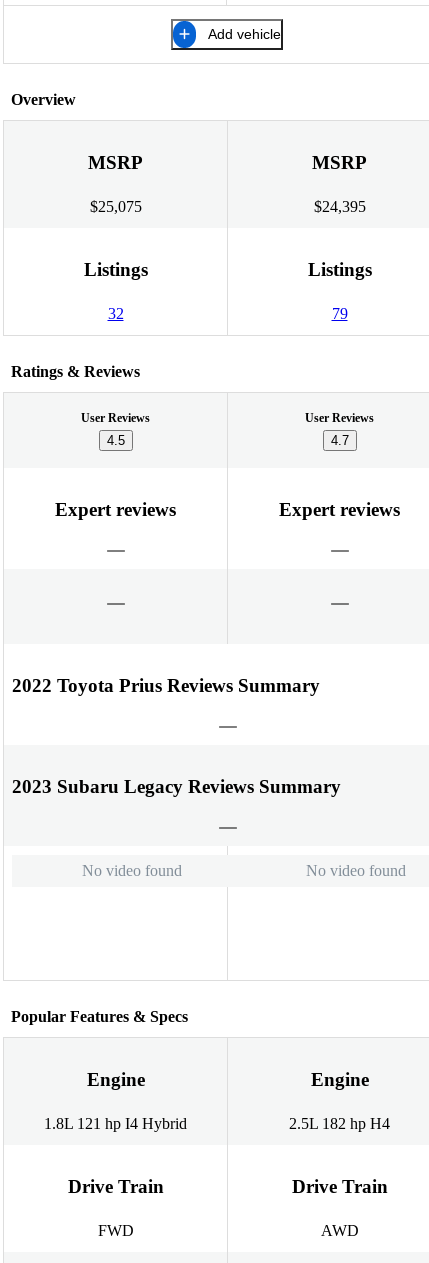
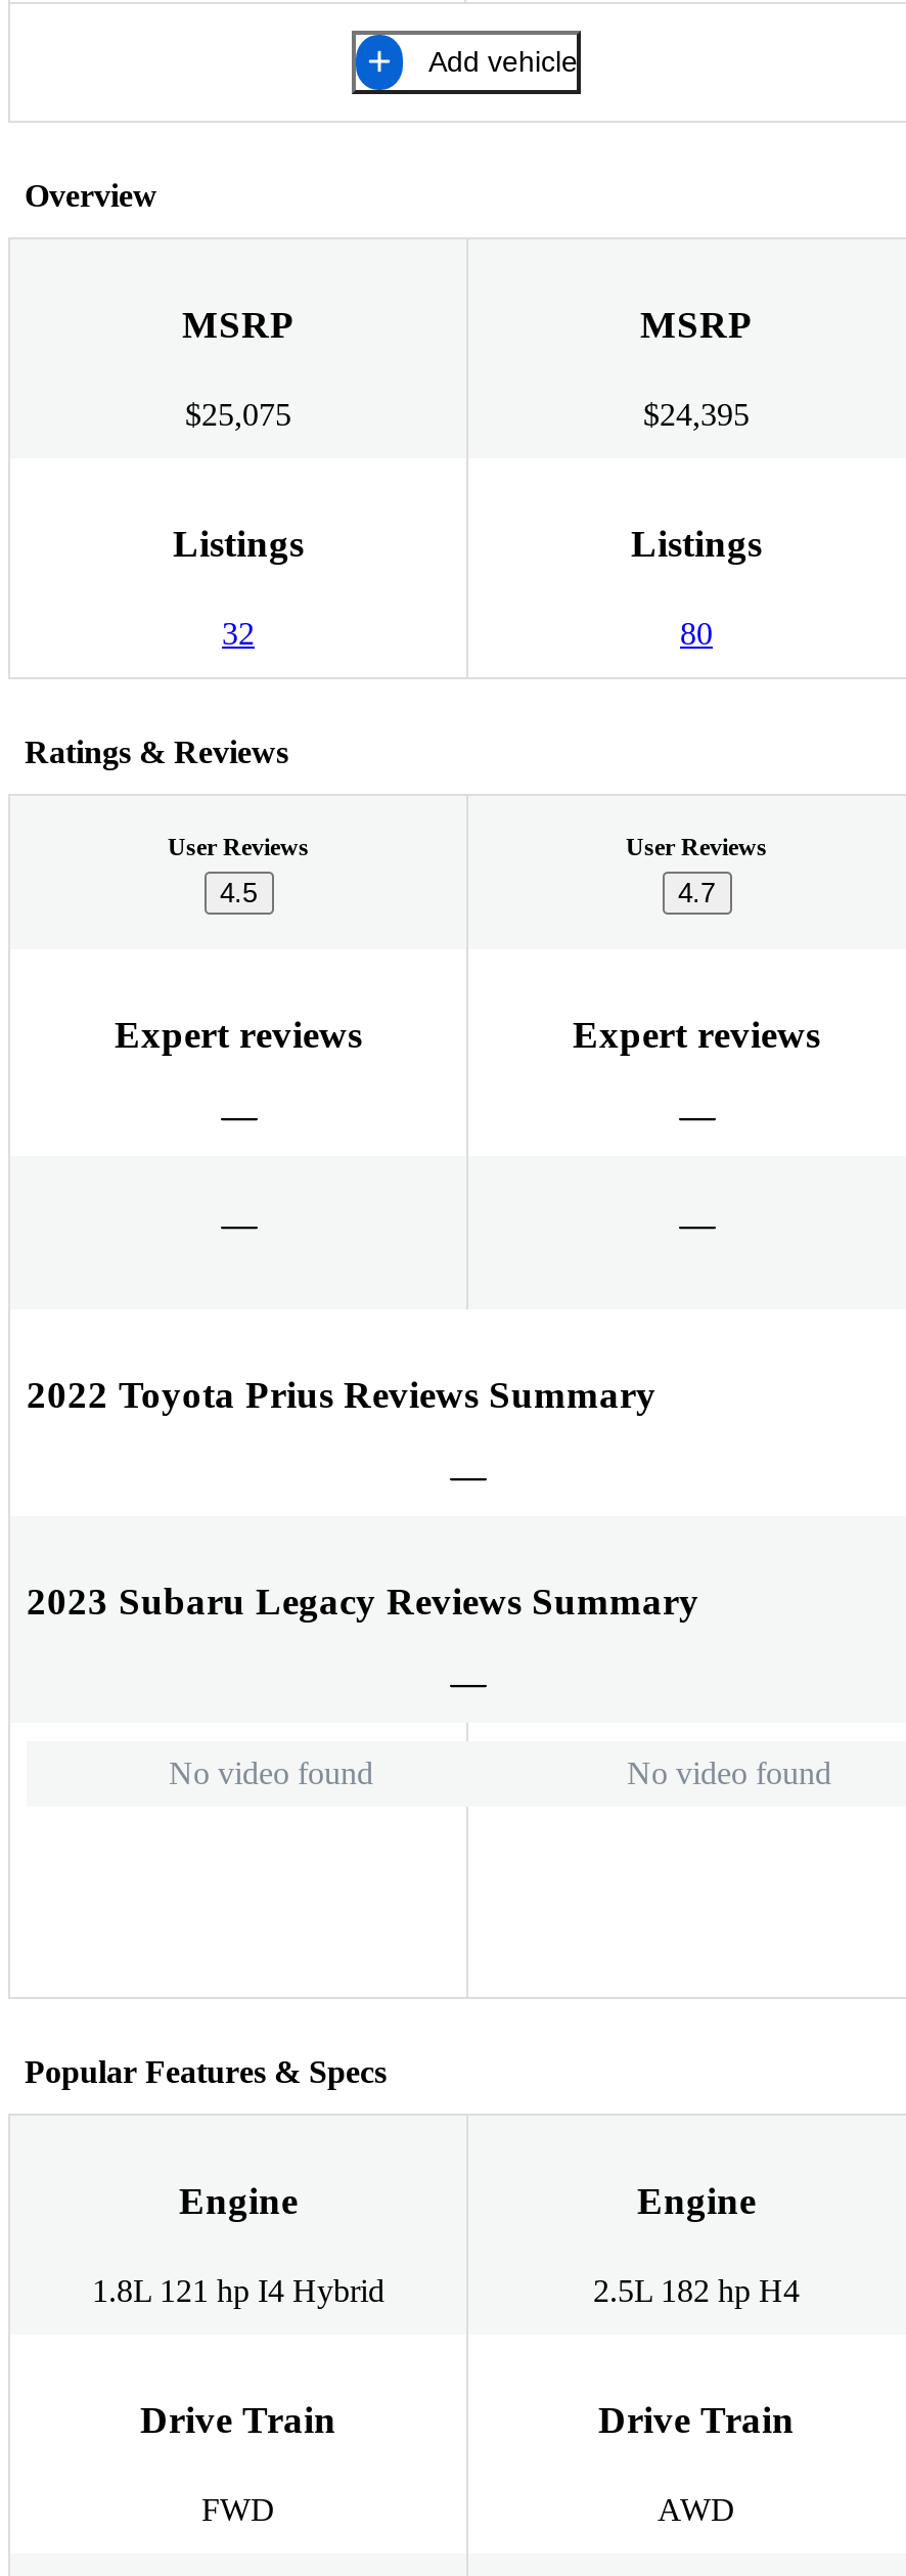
[331,305,347,322] 79 -> [680,616,713,651] 80

